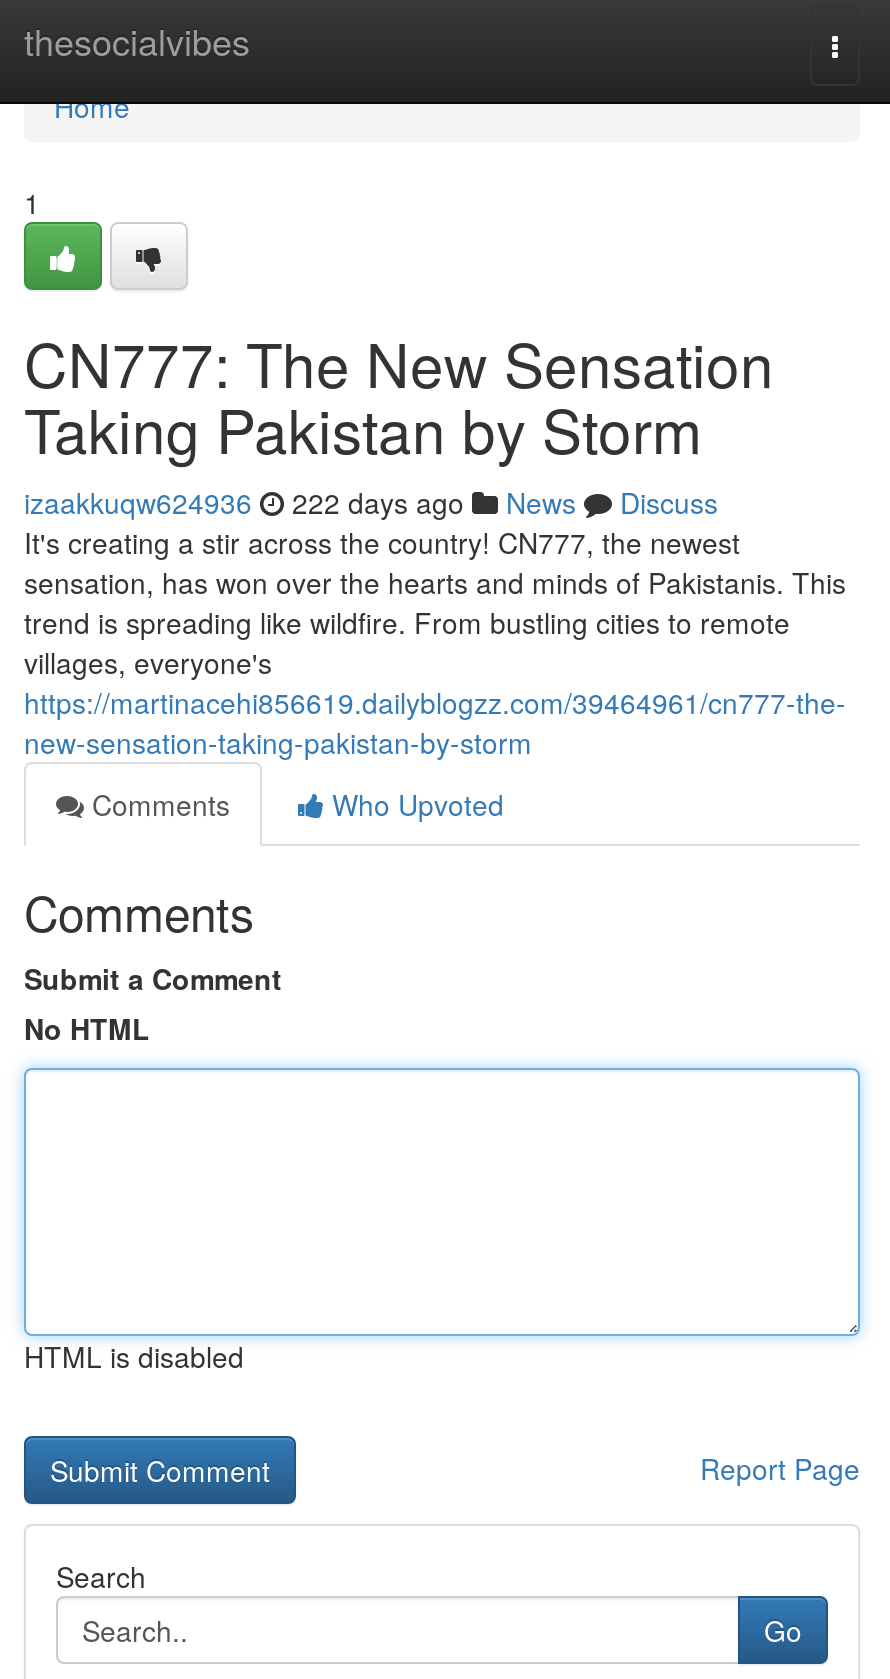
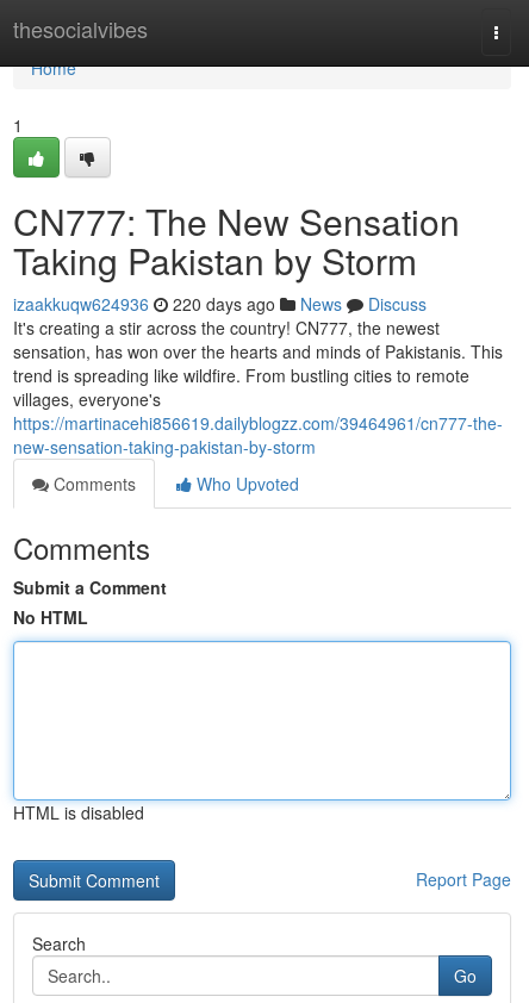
[24,482,718,522] izaakkuqw624936 222 days ago News Discuss -> [13,292,427,316] izaakkuqw624936 220 days ago News Discuss

